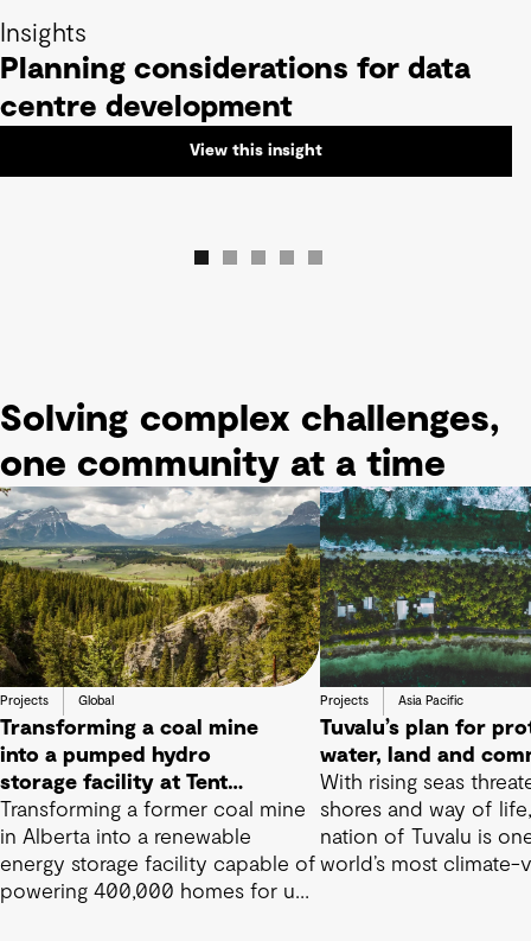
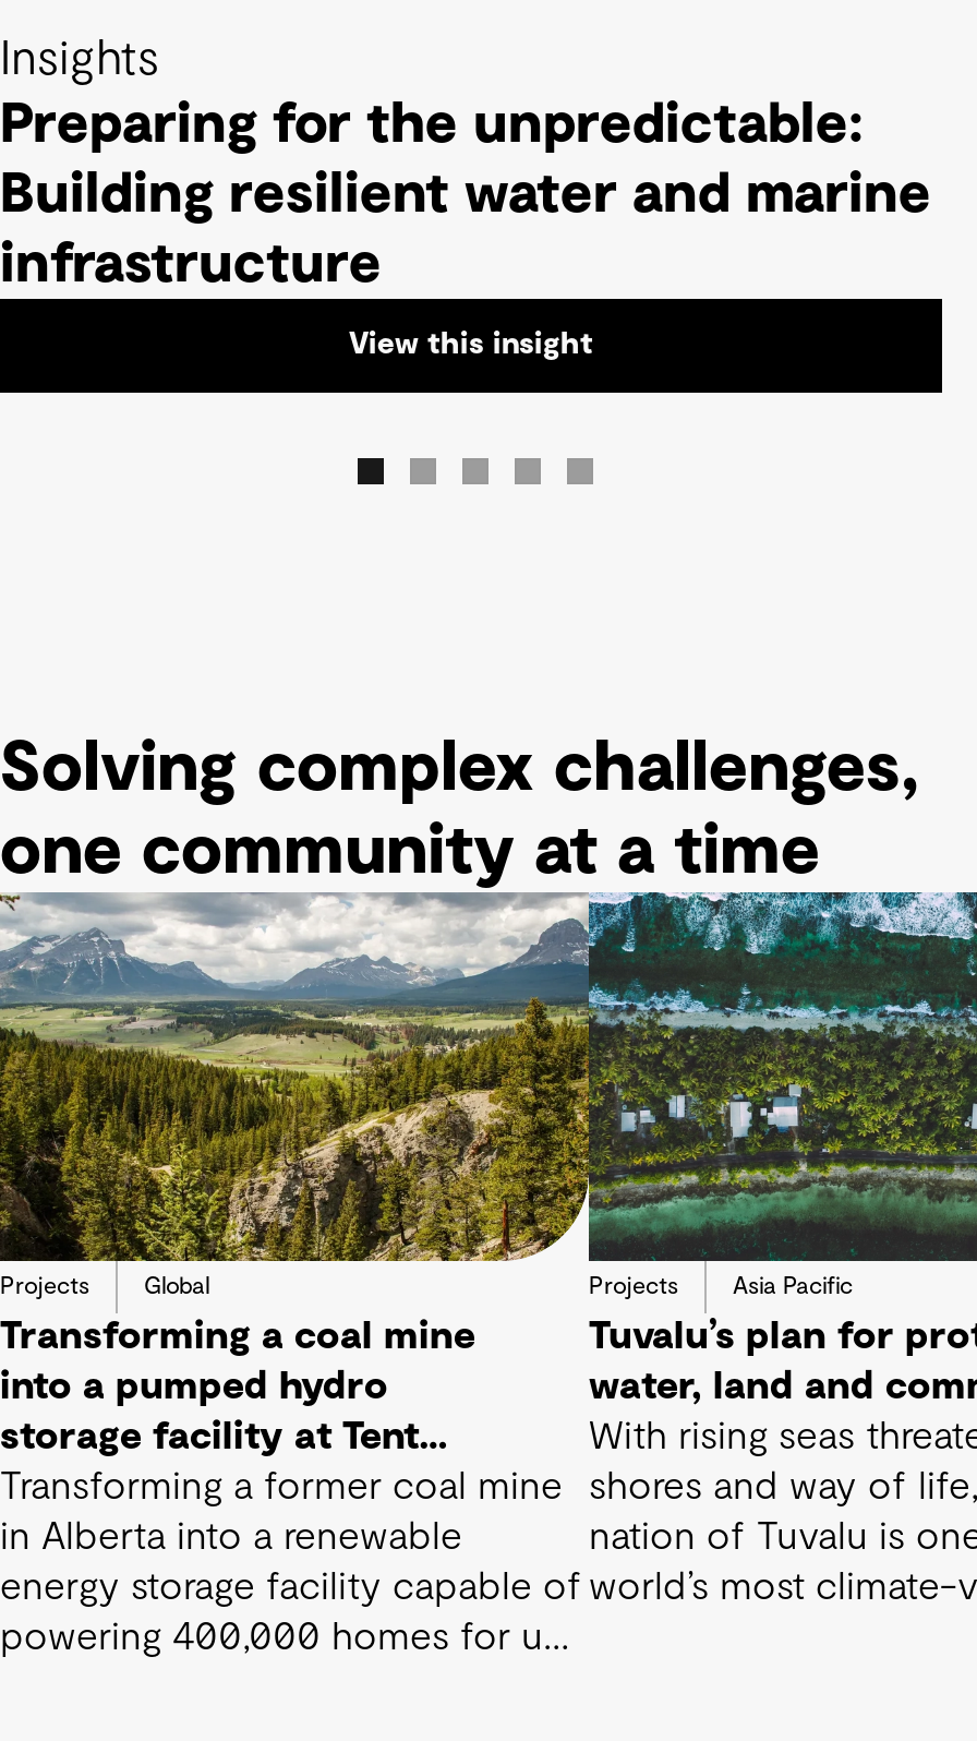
[0,53,471,122] Planning considerations for data | centre development -> [0,96,931,292] Preparing for the unpredictable: | Building resilient water and marine | infrastructure
moved [190,142,322,159] -> [349,329,593,360]: View this insight

